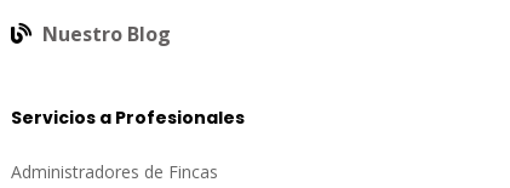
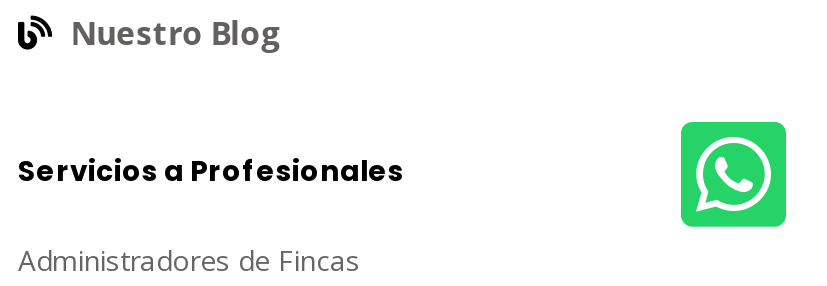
none -> [678,120,788,230] [image]

